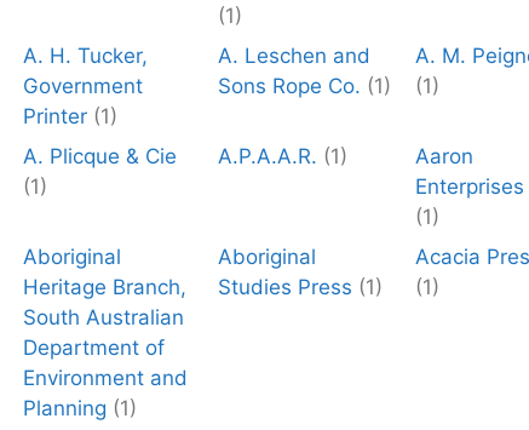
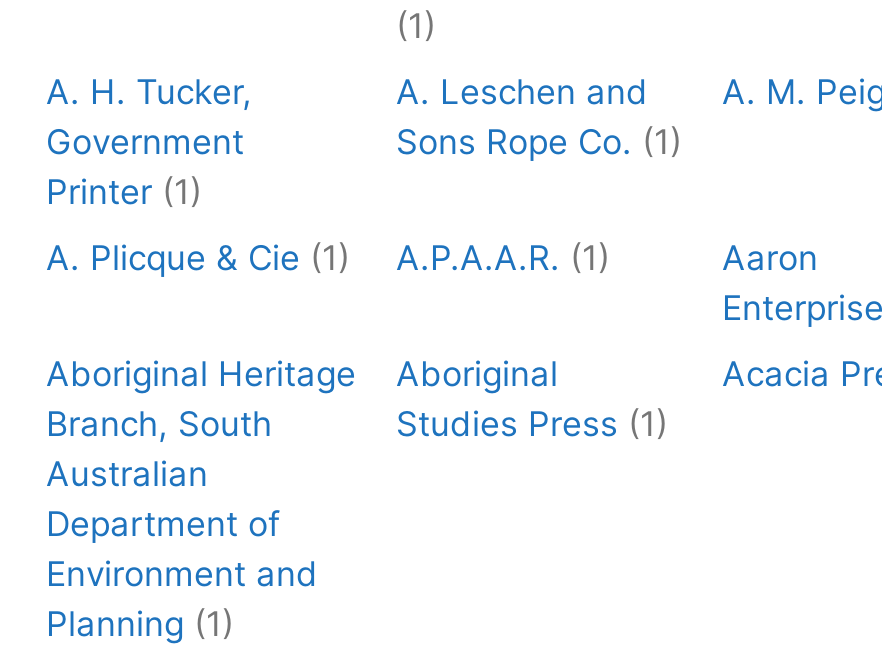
[23,74,439,199] (1) | A. Plicque & Cie | (1) -> [46,238,350,278] A. Plicque & Cie (1)
[23,205,439,330] (1) | Aboriginal | Heritage Branch, | South Australian -> [46,354,356,494] Aboriginal Heritage | Branch, South | Australian
[415,275,439,299] (1) -> none

